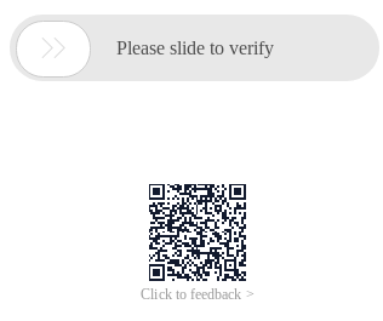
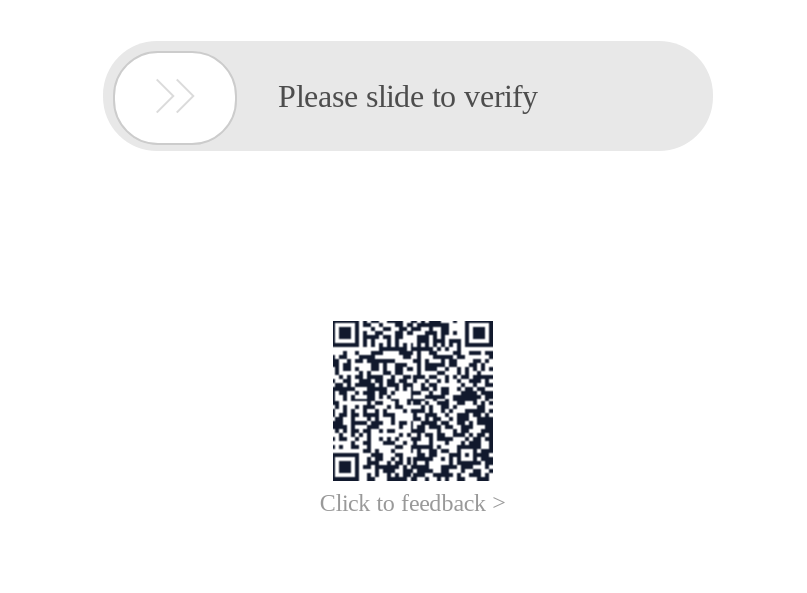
[149,184,247,282] [image] -> [333,319,495,483] [image]

